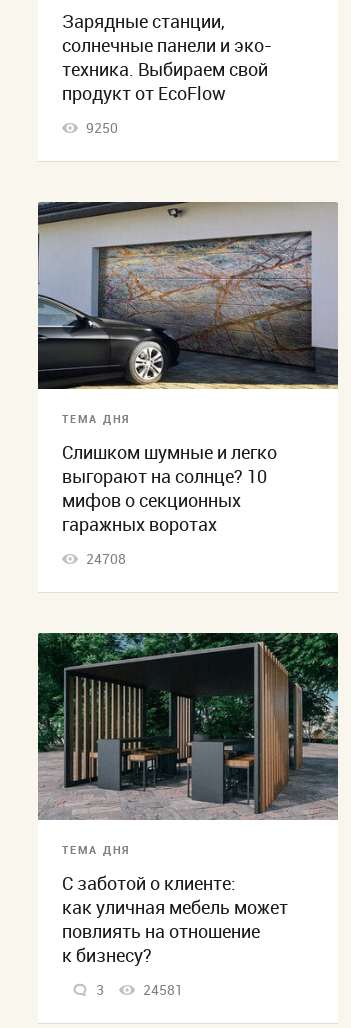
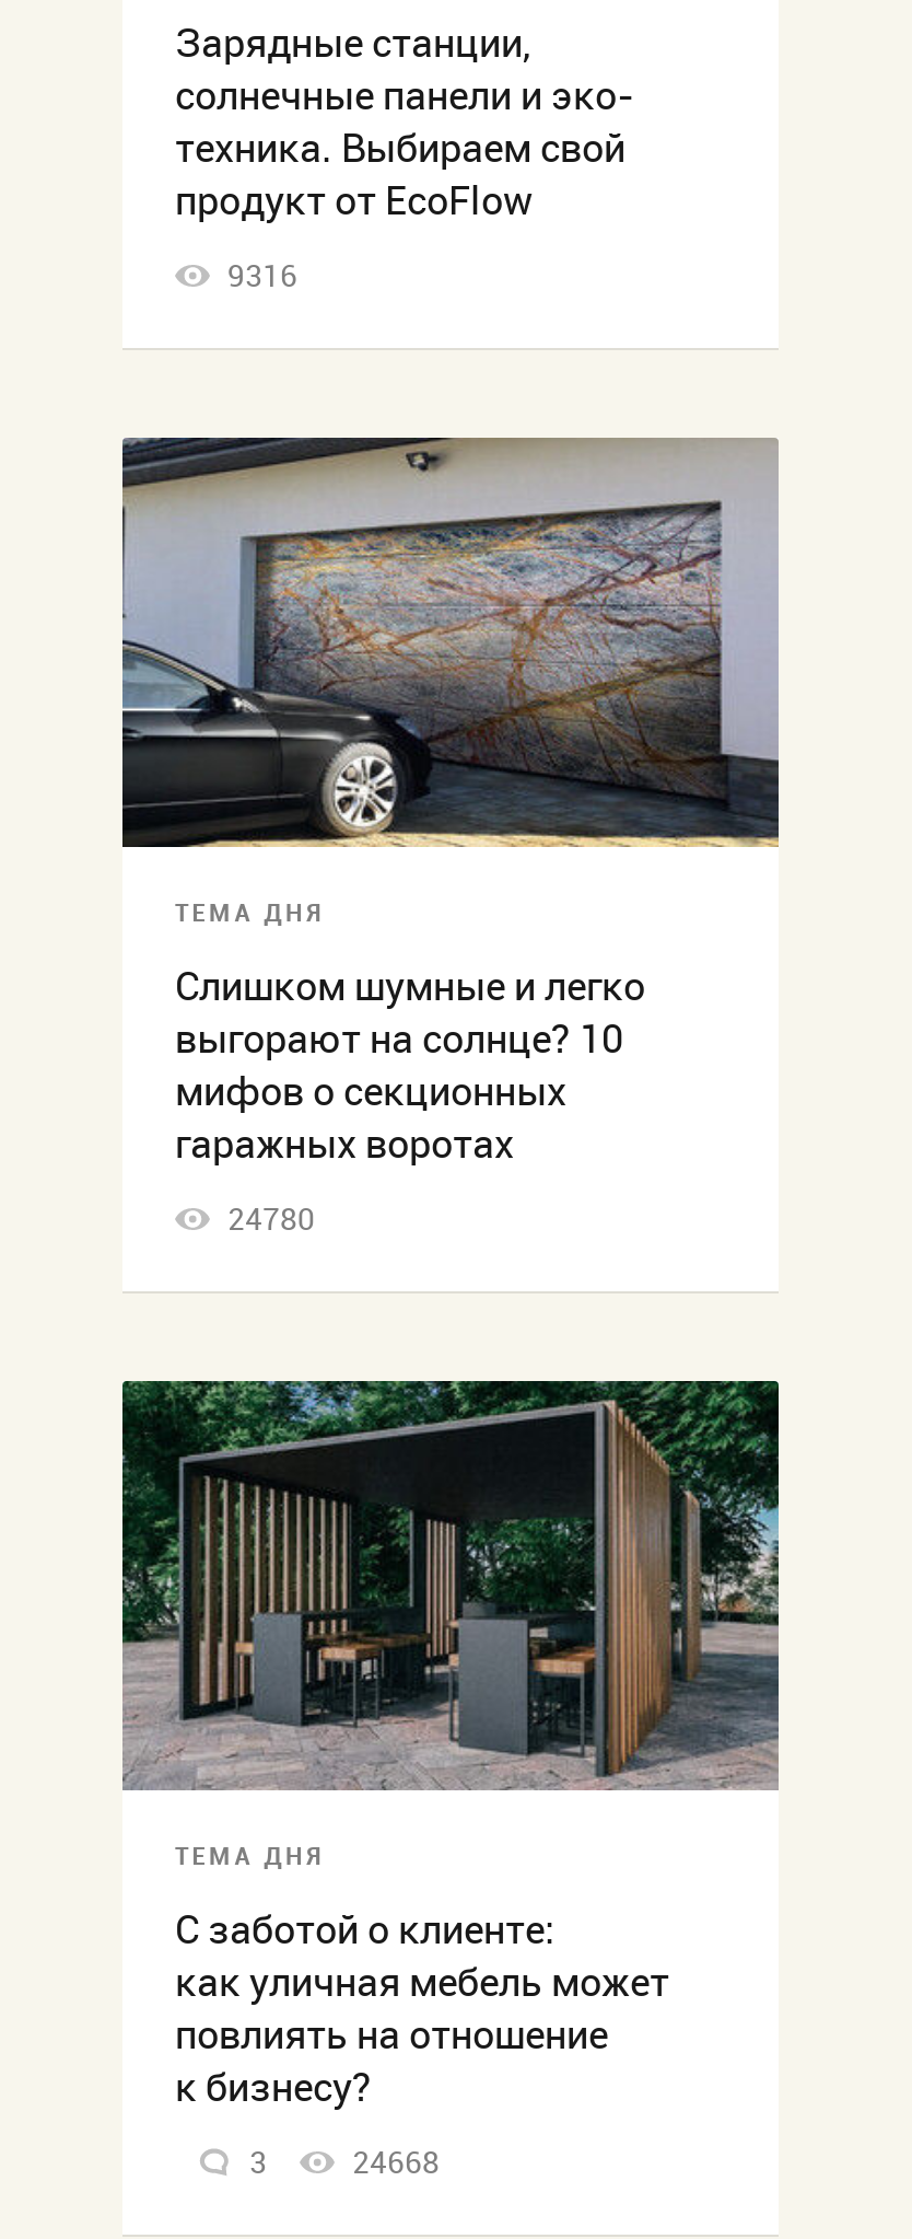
[86,120,118,136] 9250 -> [227,258,297,293] 9316
[86,551,126,567] 24708 -> [227,1202,315,1237] 24780
[143,982,183,998] 24581 -> [352,2145,440,2180] 24668

